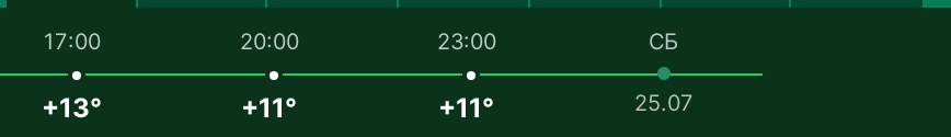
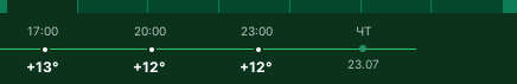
[649,27,679,54] СБ -> [355,24,371,38] ЧТ
[241,91,298,124] +11° -> [133,58,166,76] +12°
[438,91,495,124] +11° -> [240,58,273,76] +12°
[634,89,694,115] 25.07 -> [347,57,379,71] 23.07

